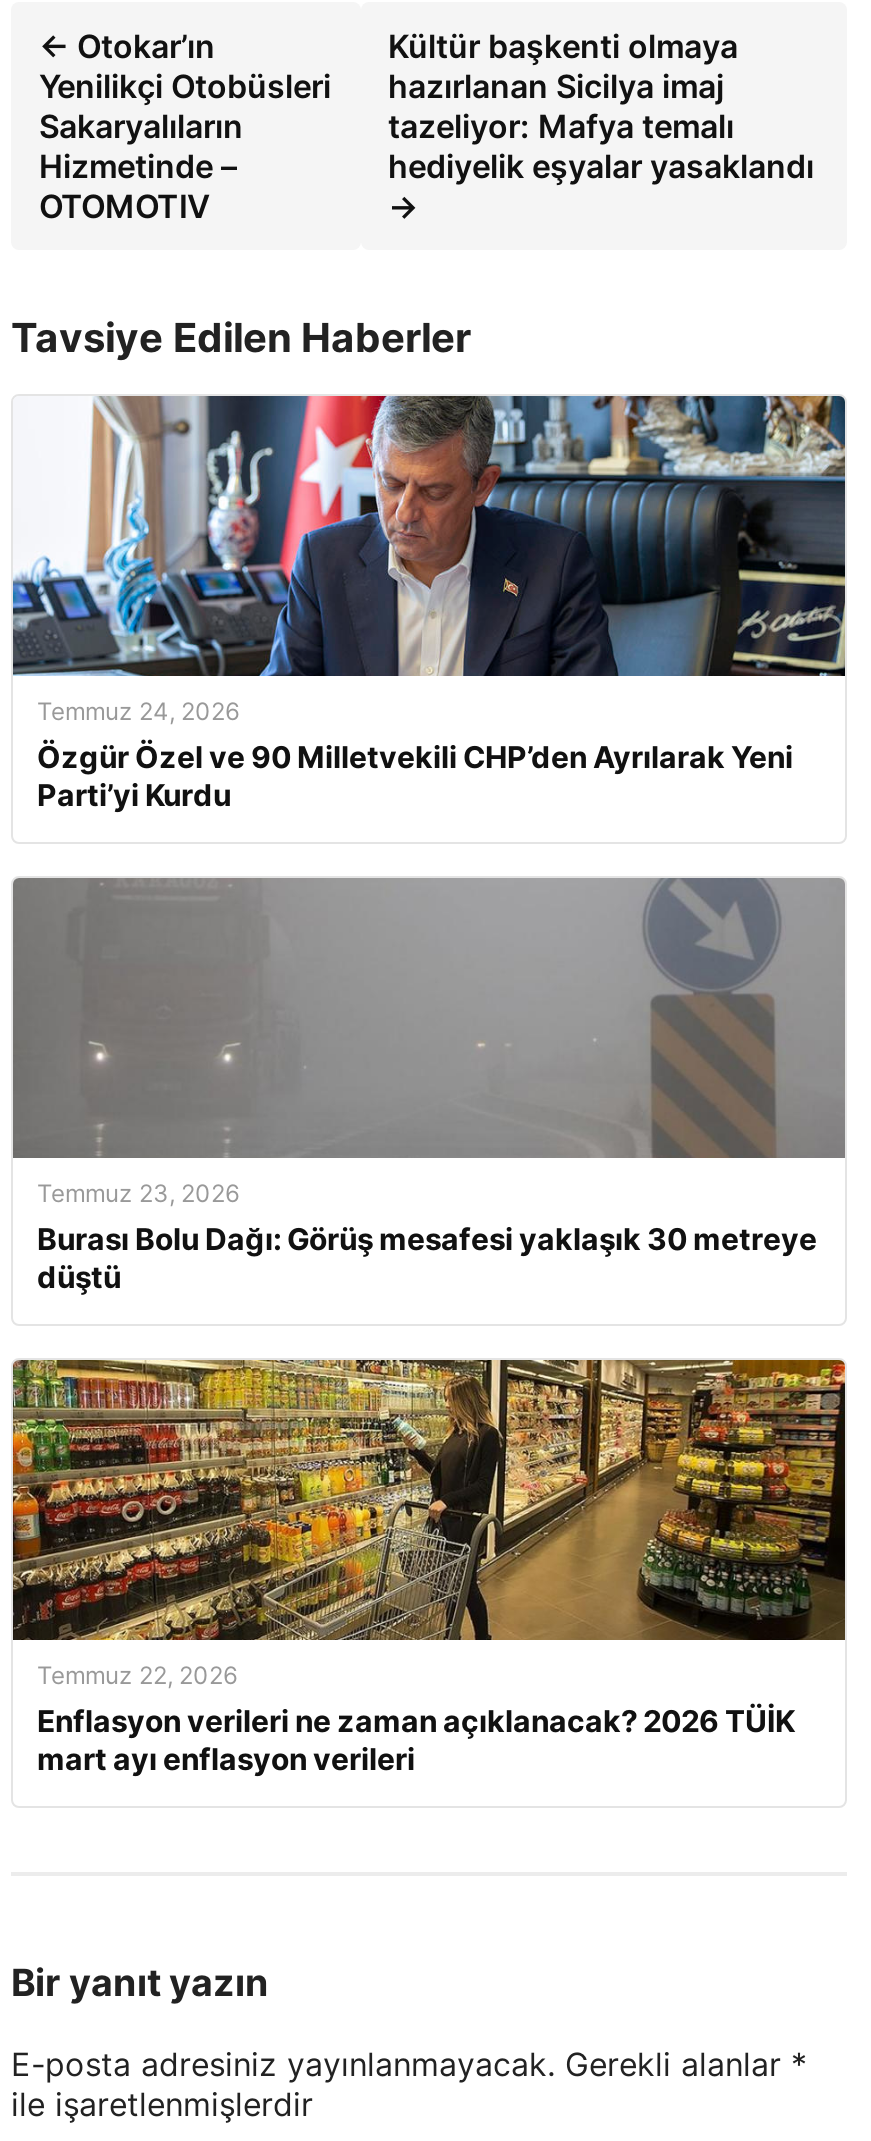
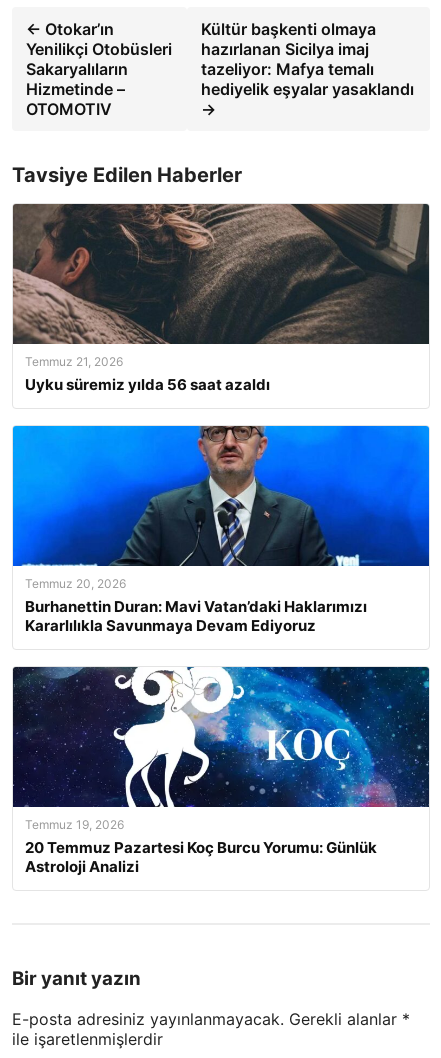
[11,394,847,813] [image] | Temmuz 24, 2026 | Özgür Özel ve 90 Milletvekili CHP’den Ayrılarak Yeni | Parti’yi Kurdu -> [12,203,429,394] [image] | Temmuz 21, 2026 | Uyku süremiz yılda 56 saat azaldı
[11,876,847,1295] [image] | Temmuz 23, 2026 | Burası Bolu Dağı: Görüş mesafesi yaklaşık 30 metreye | düştü -> [12,425,430,635] [image] | Temmuz 20, 2026 | Burhanettin Duran: Mavi Vatan’daki Haklarımızı | Kararlılıkla Savunmaya Devam Ediyoruz
[11,1358,847,1777] [image] | Temmuz 22, 2026 | Enflasyon verileri ne zaman açıklanacak? 2026 TÜİK | mart ayı enflasyon verileri -> [12,666,430,876] [image] | Temmuz 19, 2026 | 20 Temmuz Pazartesi Koç Burcu Yorumu: Günlük | Astroloji Analizi

